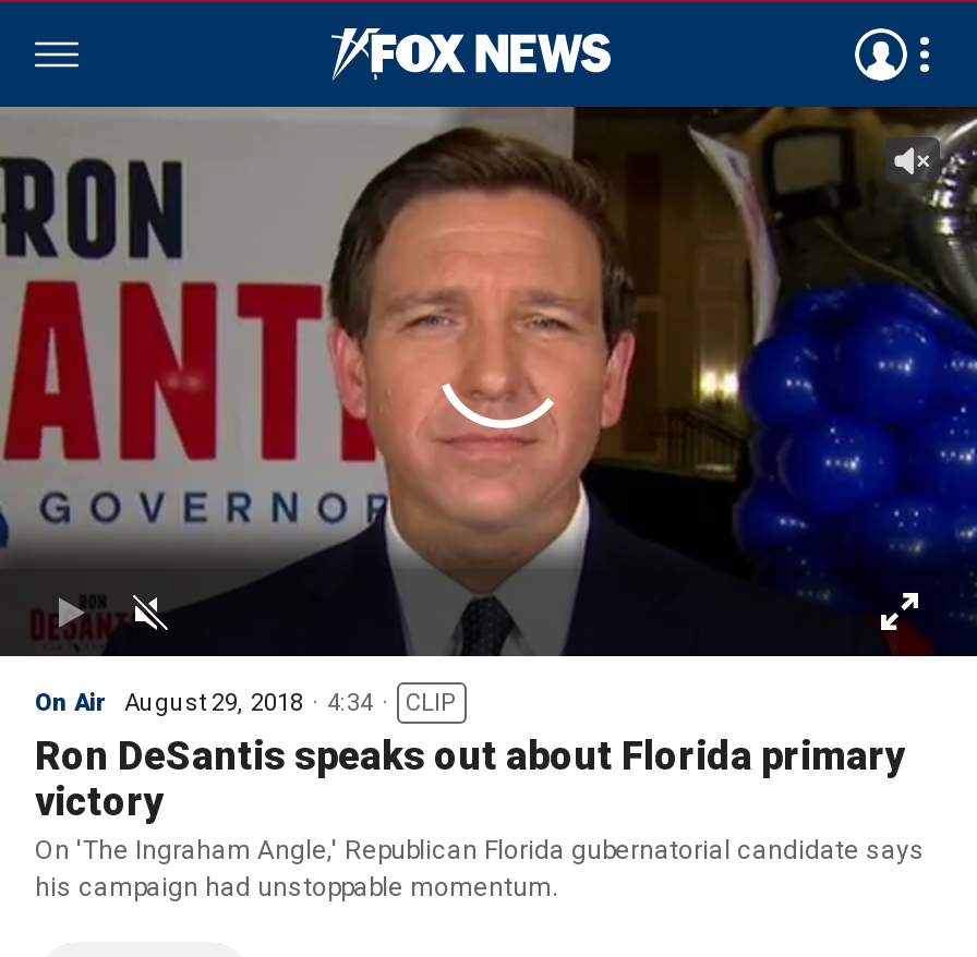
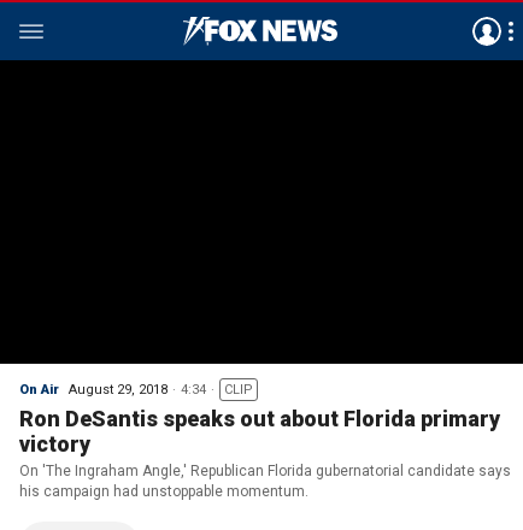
[7,105,970,656] [image] -> none

